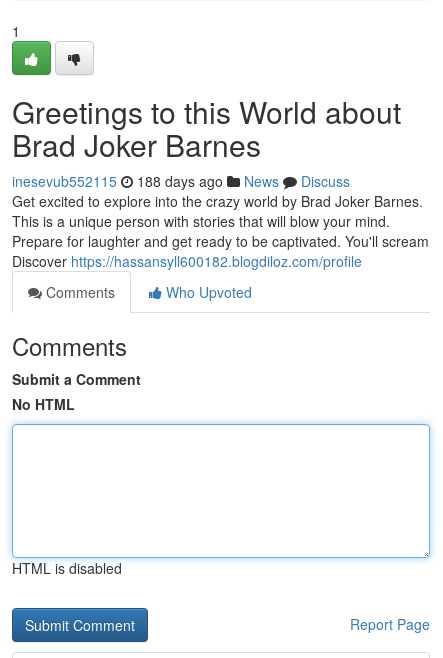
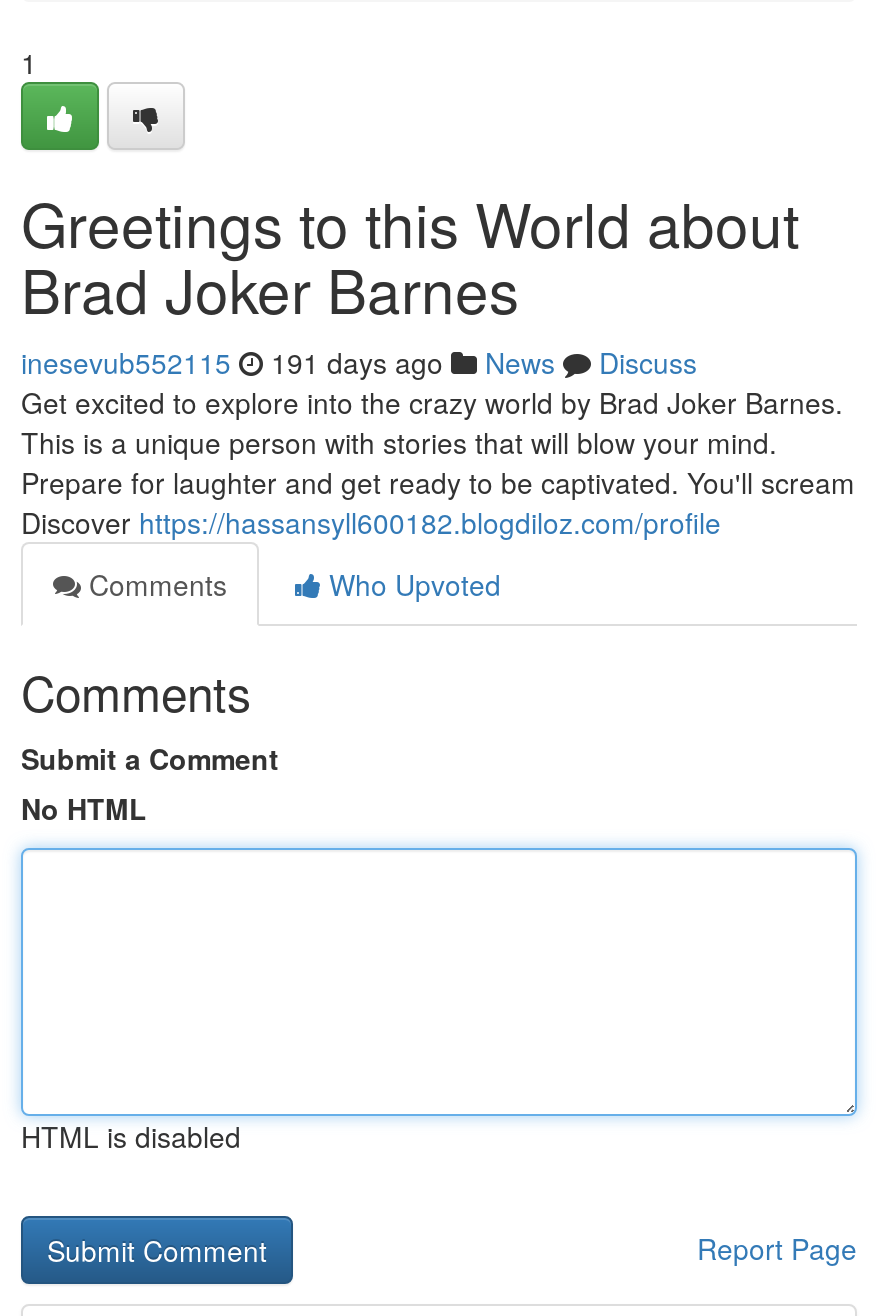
[12,171,350,191] inesevub552115 188 days ago News Discuss -> [21,342,697,382] inesevub552115 191 days ago News Discuss

